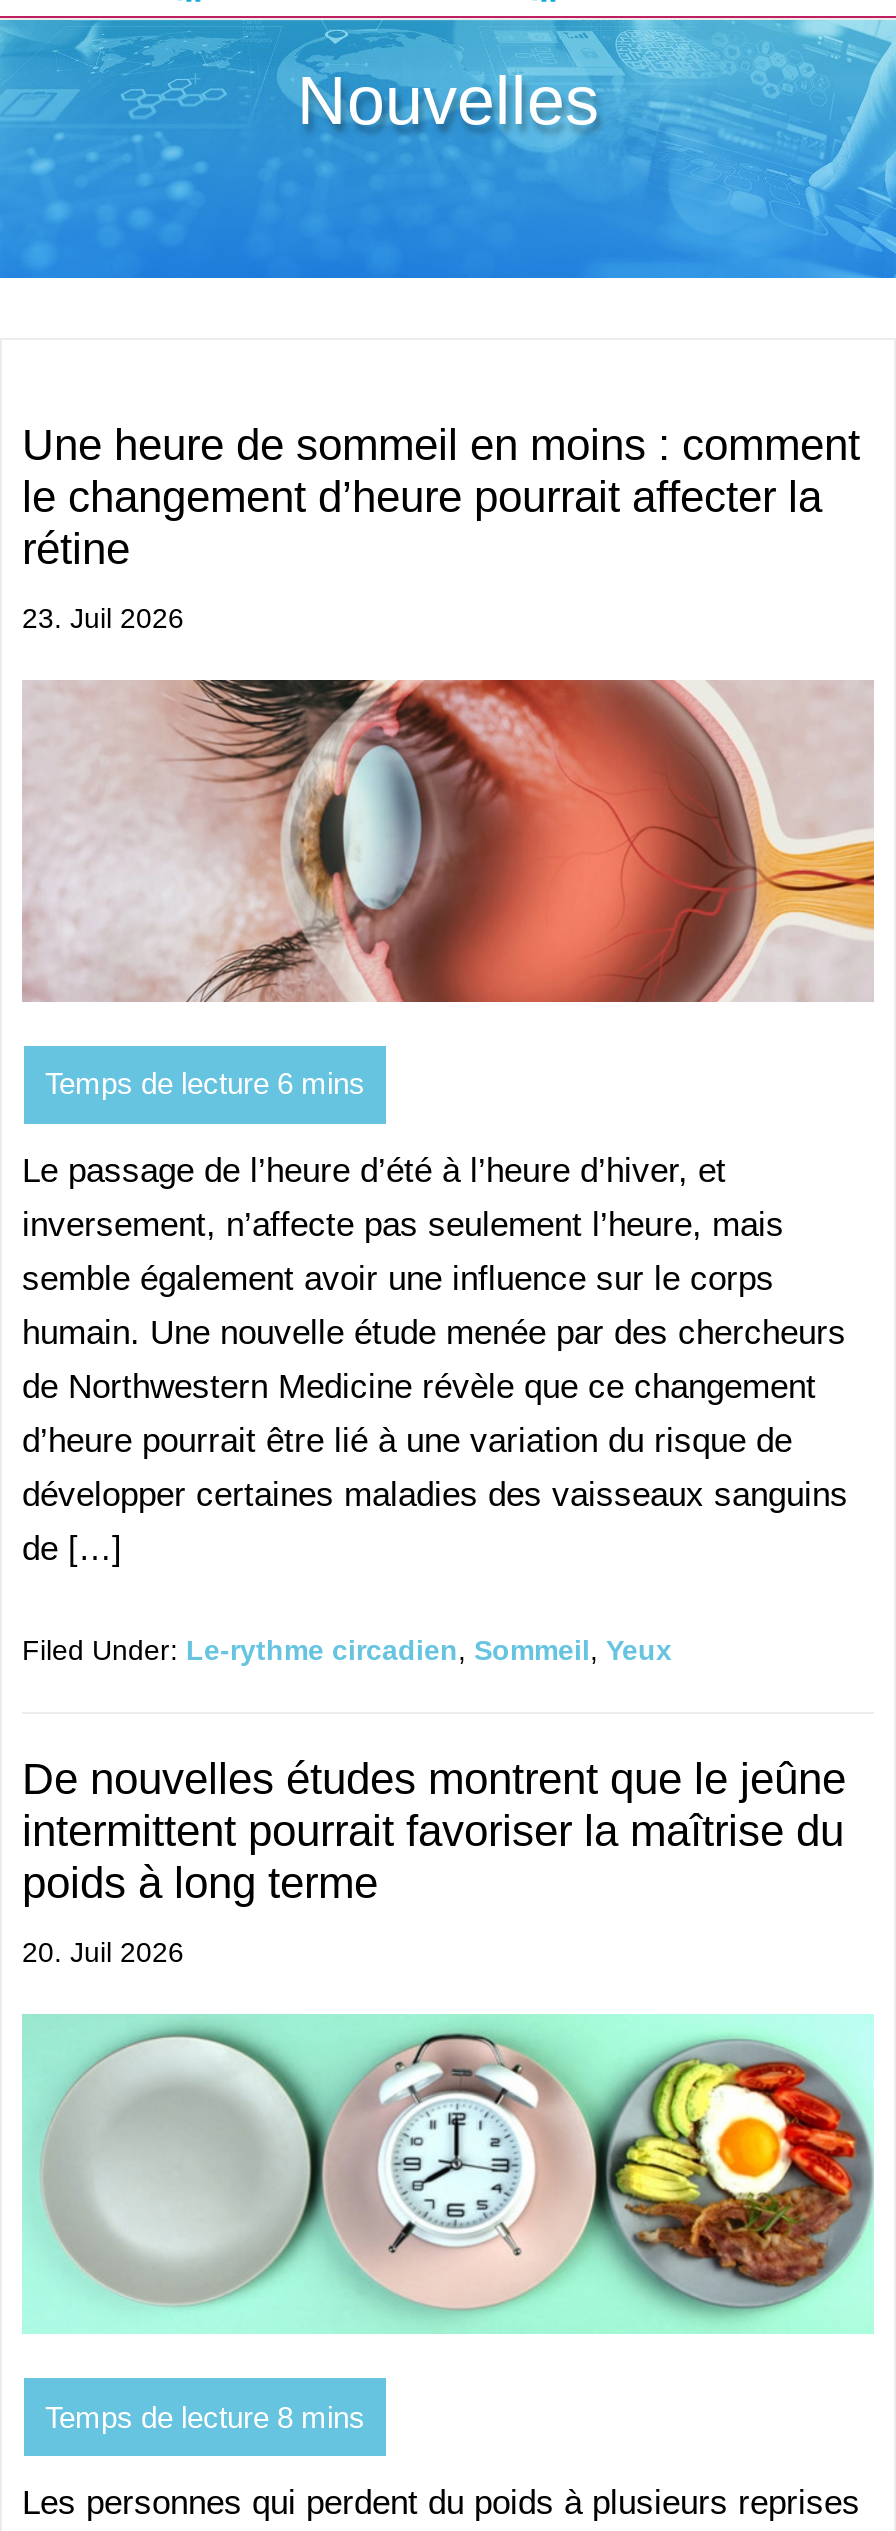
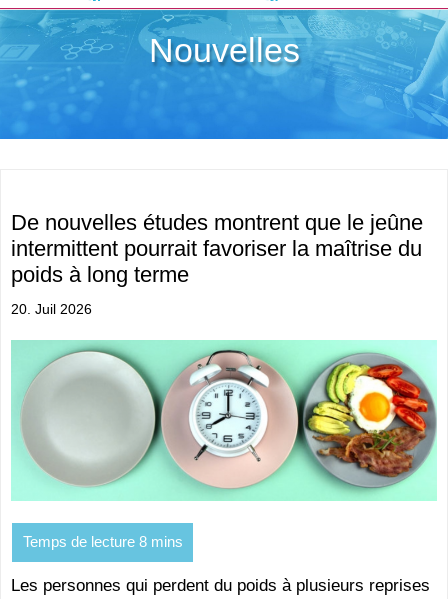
[22,420,860,634] Une heure de sommeil en moins : comment | le changement d’heure pourrait affecter la | rétine | 23. Juil 2026 -> none
[20,678,876,1004] [image] -> none
[22,1151,848,1665] Le passage de l’heure d’été à l’heure d’hiver, et | inversement, n’affecte pas seulement l’heure, mais | semble également avoir une influence sur le corps | humain. Une nouvelle étude menée par des chercheurs | de Northwestern Medicine révèle que ce changement | d’heure pourrait être lié à une variation du risque de | développer certaines maladies des vaisseaux sanguins | de […] | Filed Under: Le-rythme circadien, Sommeil, Yeux -> none

